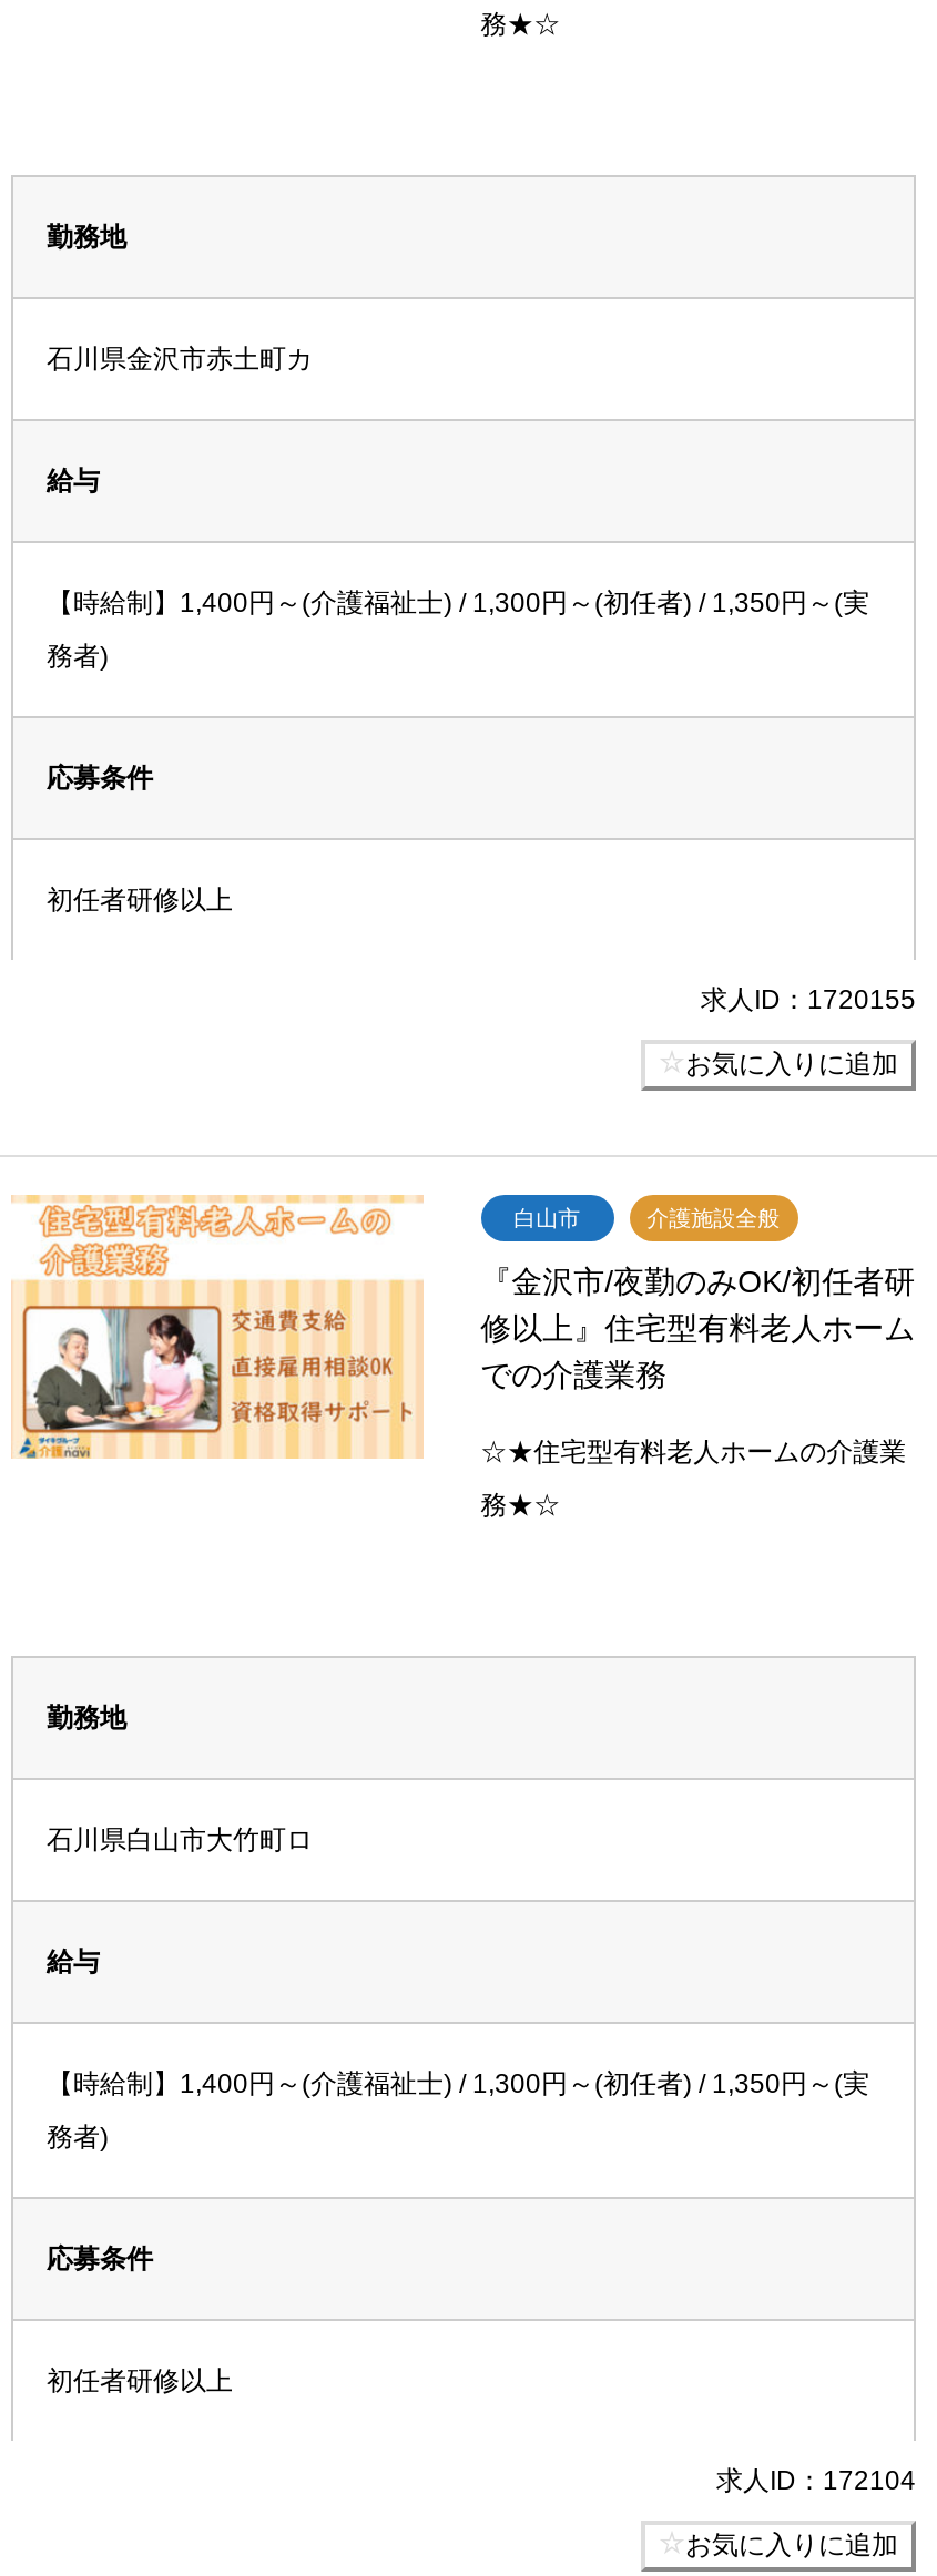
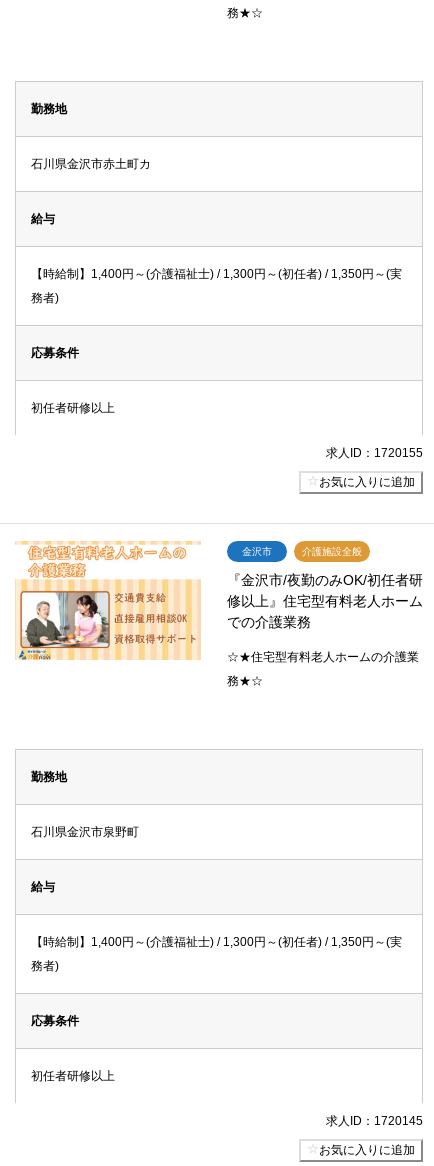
[514,1207,580,1231] 白山市 -> [242,546,272,557] 金沢市
[47,1825,313,1856] 石川県白山市大竹町ロ -> [31,825,139,839] 石川県金沢市泉野町
[716,2466,916,2497] 求人ID：172104 -> [326,1114,423,1128] 求人ID：1720145

